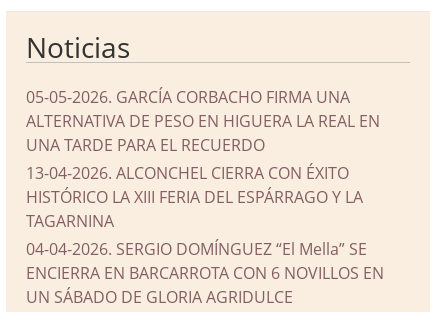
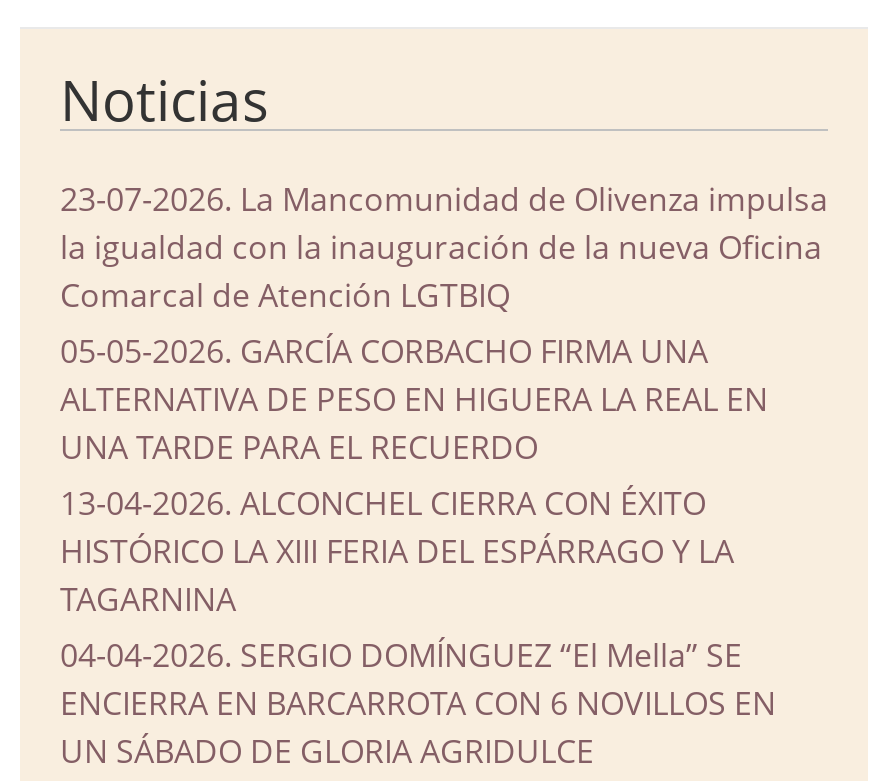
none -> [60,178,828,318] 23-07-2026. La Mancomunidad de Olivenza impulsa | la igualdad con la inauguración de la nueva Oficina | Comarcal de Atención LGTBIQ

